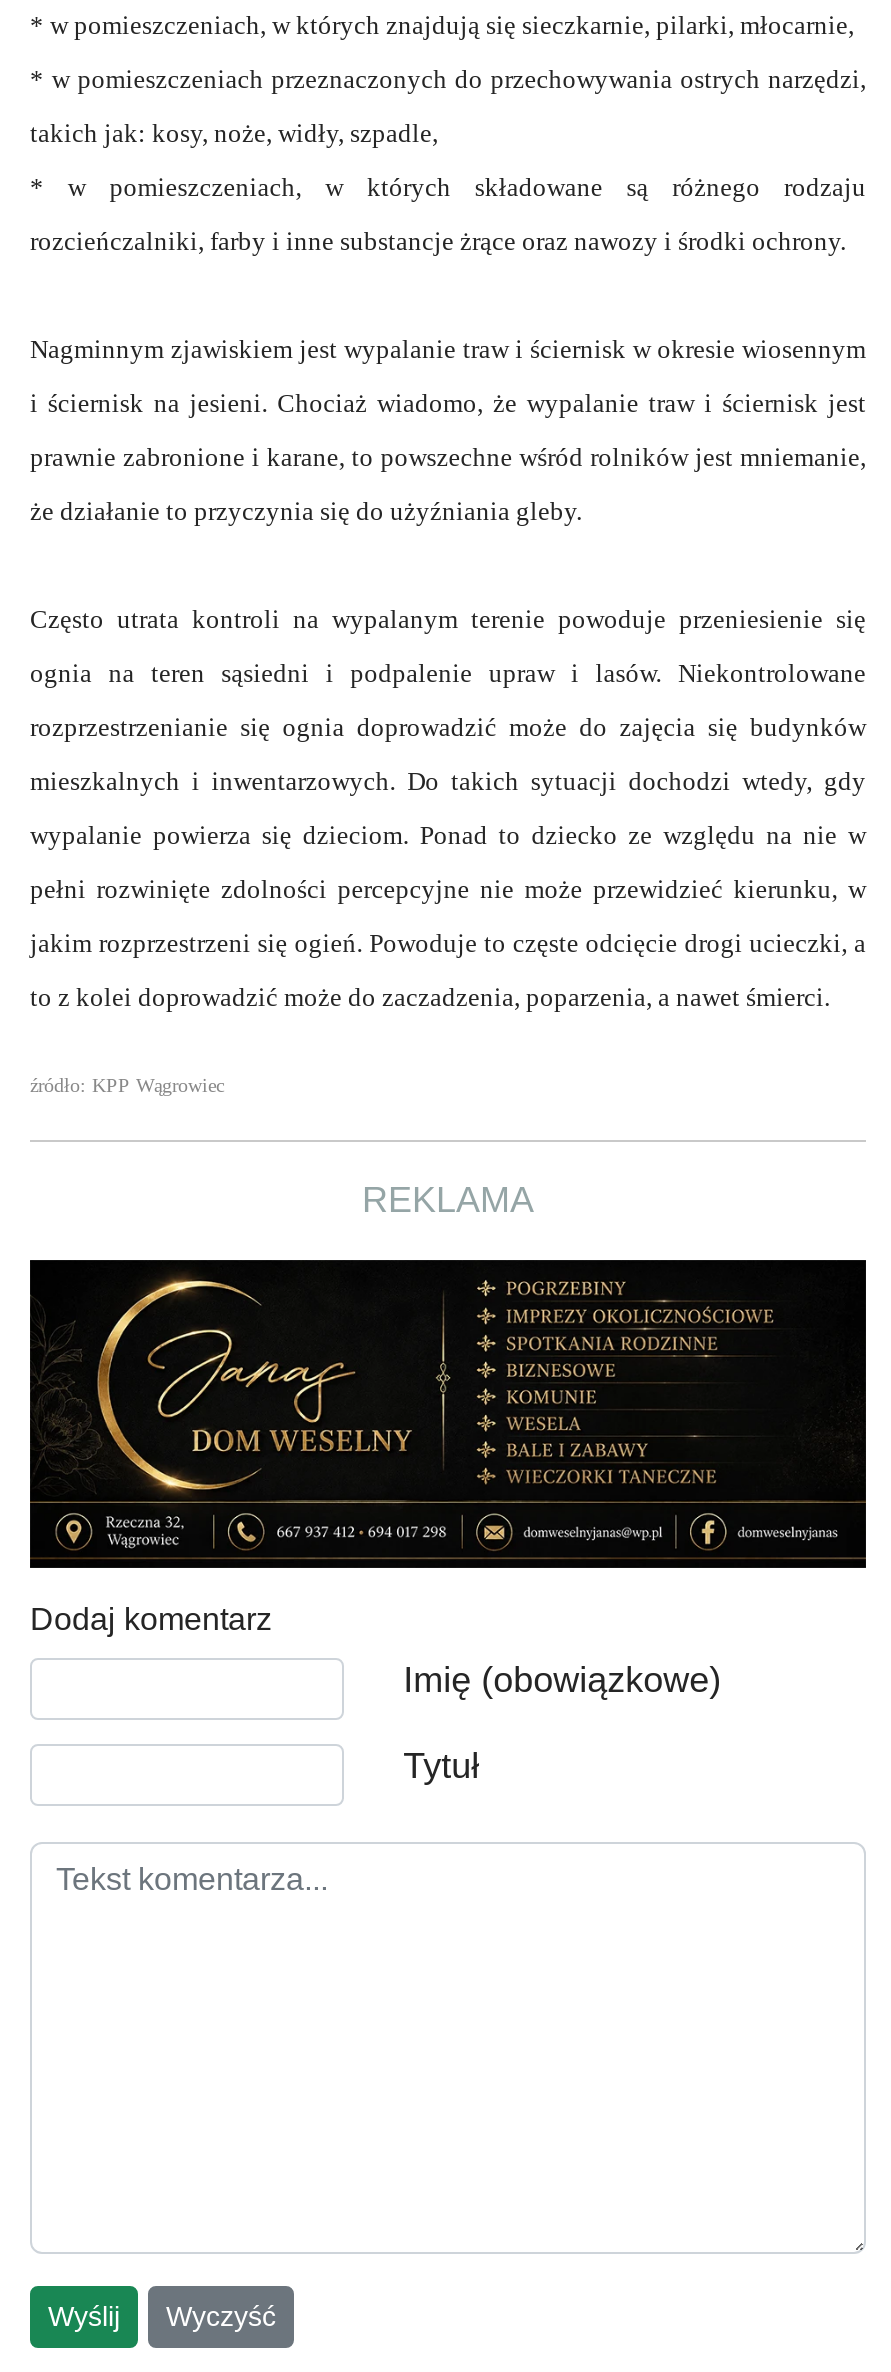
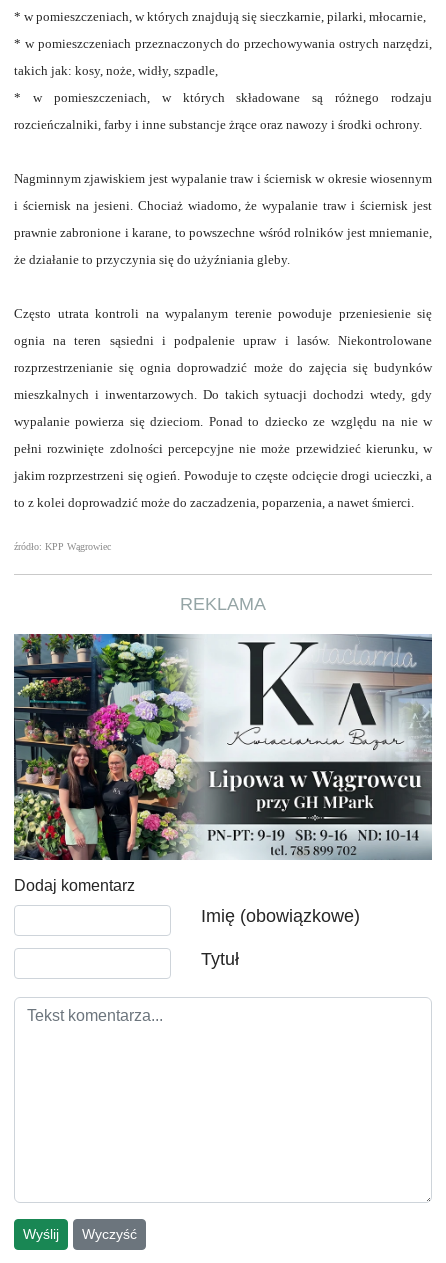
[30,1258,866,1570] [image] -> [13,633,433,861] [image]

